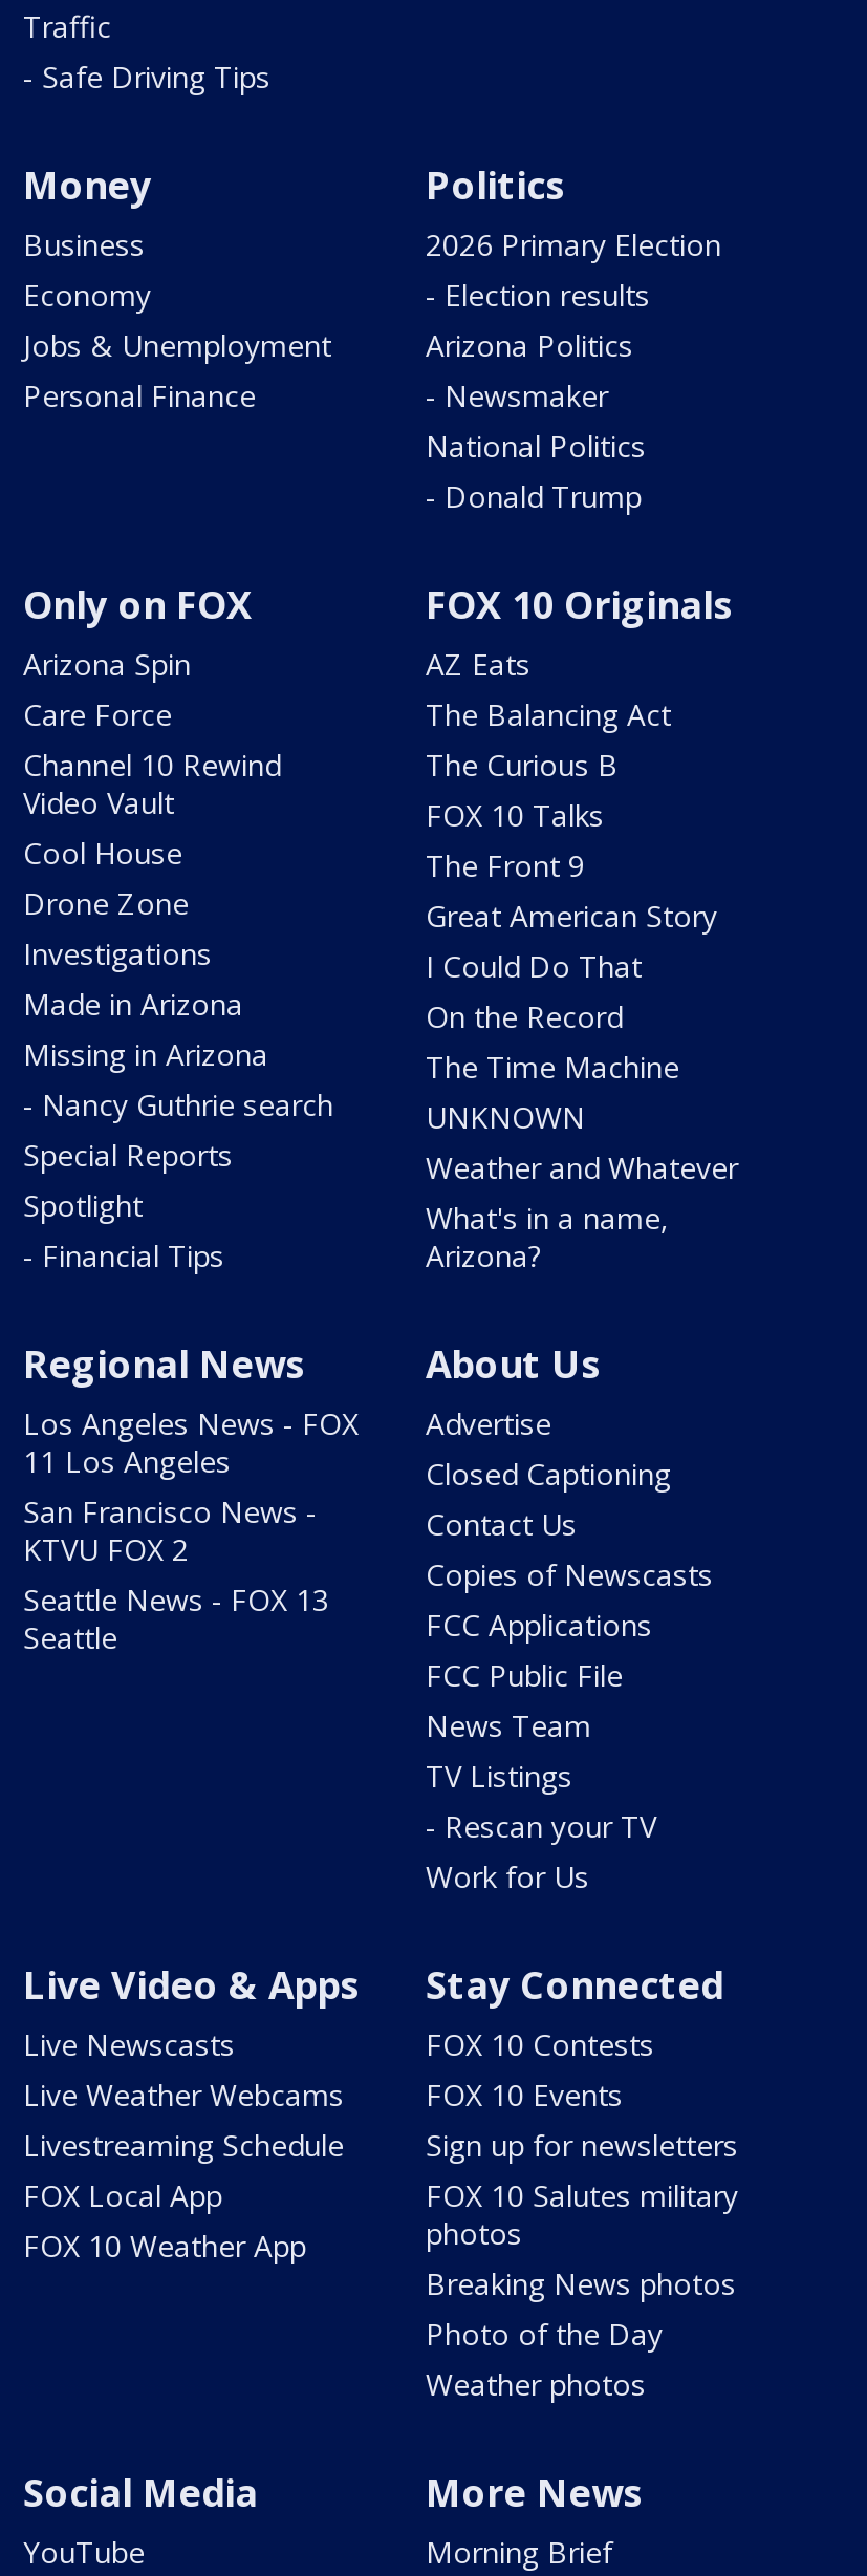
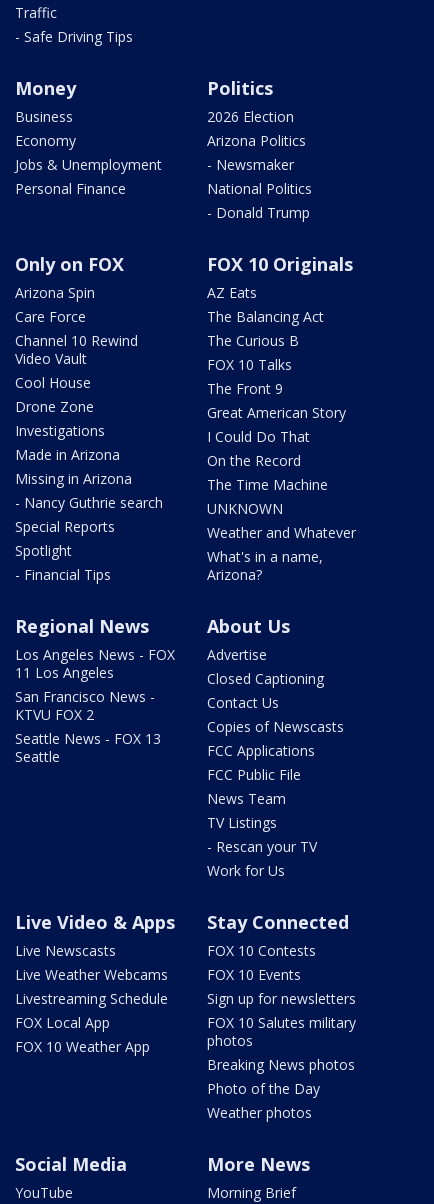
[426,223,721,314] 2026 Primary Election | - Election results -> [207,106,294,125] 2026 Election

